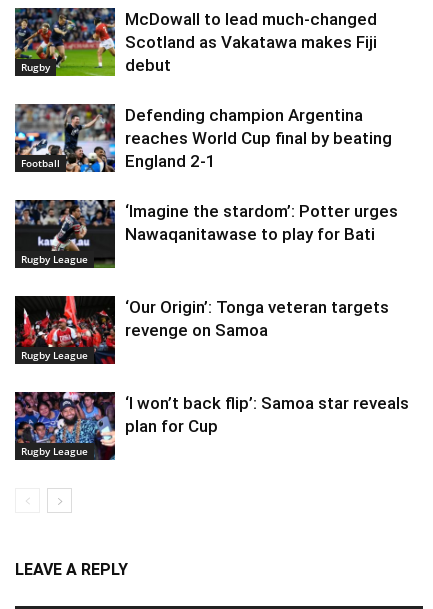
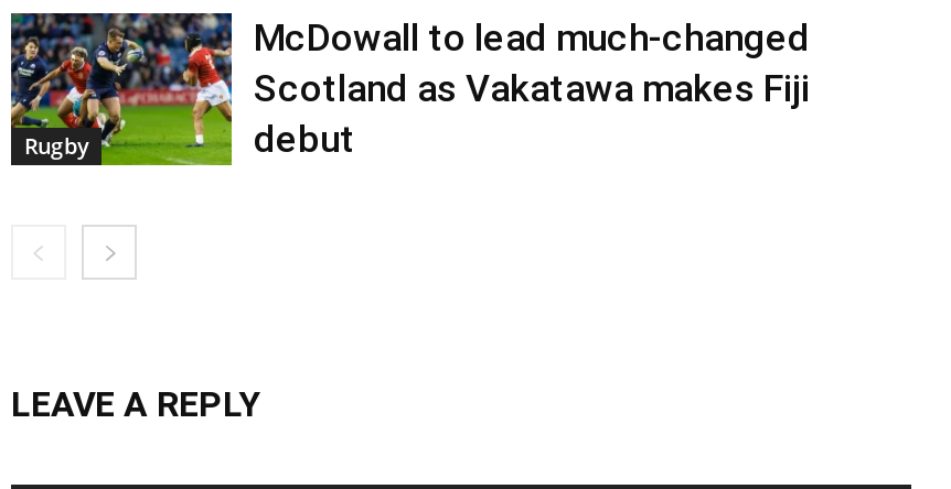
[14,103,111,173] [image] | Football -> none
[125,105,392,171] Defending champion Argentina | reaches World Cup final by beating | England 2-1 -> none
[14,199,116,269] [image] | Rugby League -> none
[125,201,398,244] ‘Imagine the stardom’: Potter urges | Nawaqanitawase to play for Bati -> none
[15,295,116,365] [image] | Rugby League -> none
[125,297,389,340] ‘Our Origin’: Tonga veteran targets | revenge on Samoa -> none
[14,391,116,461] [image] | Rugby League -> none
[125,393,409,436] ‘I won’t back flip’: Samoa star reveals | plan for Cup -> none

